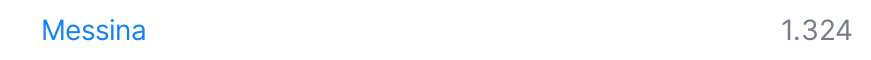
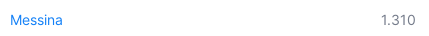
[781,11,853,45] 1.324 -> [381,11,416,28] 1.310

